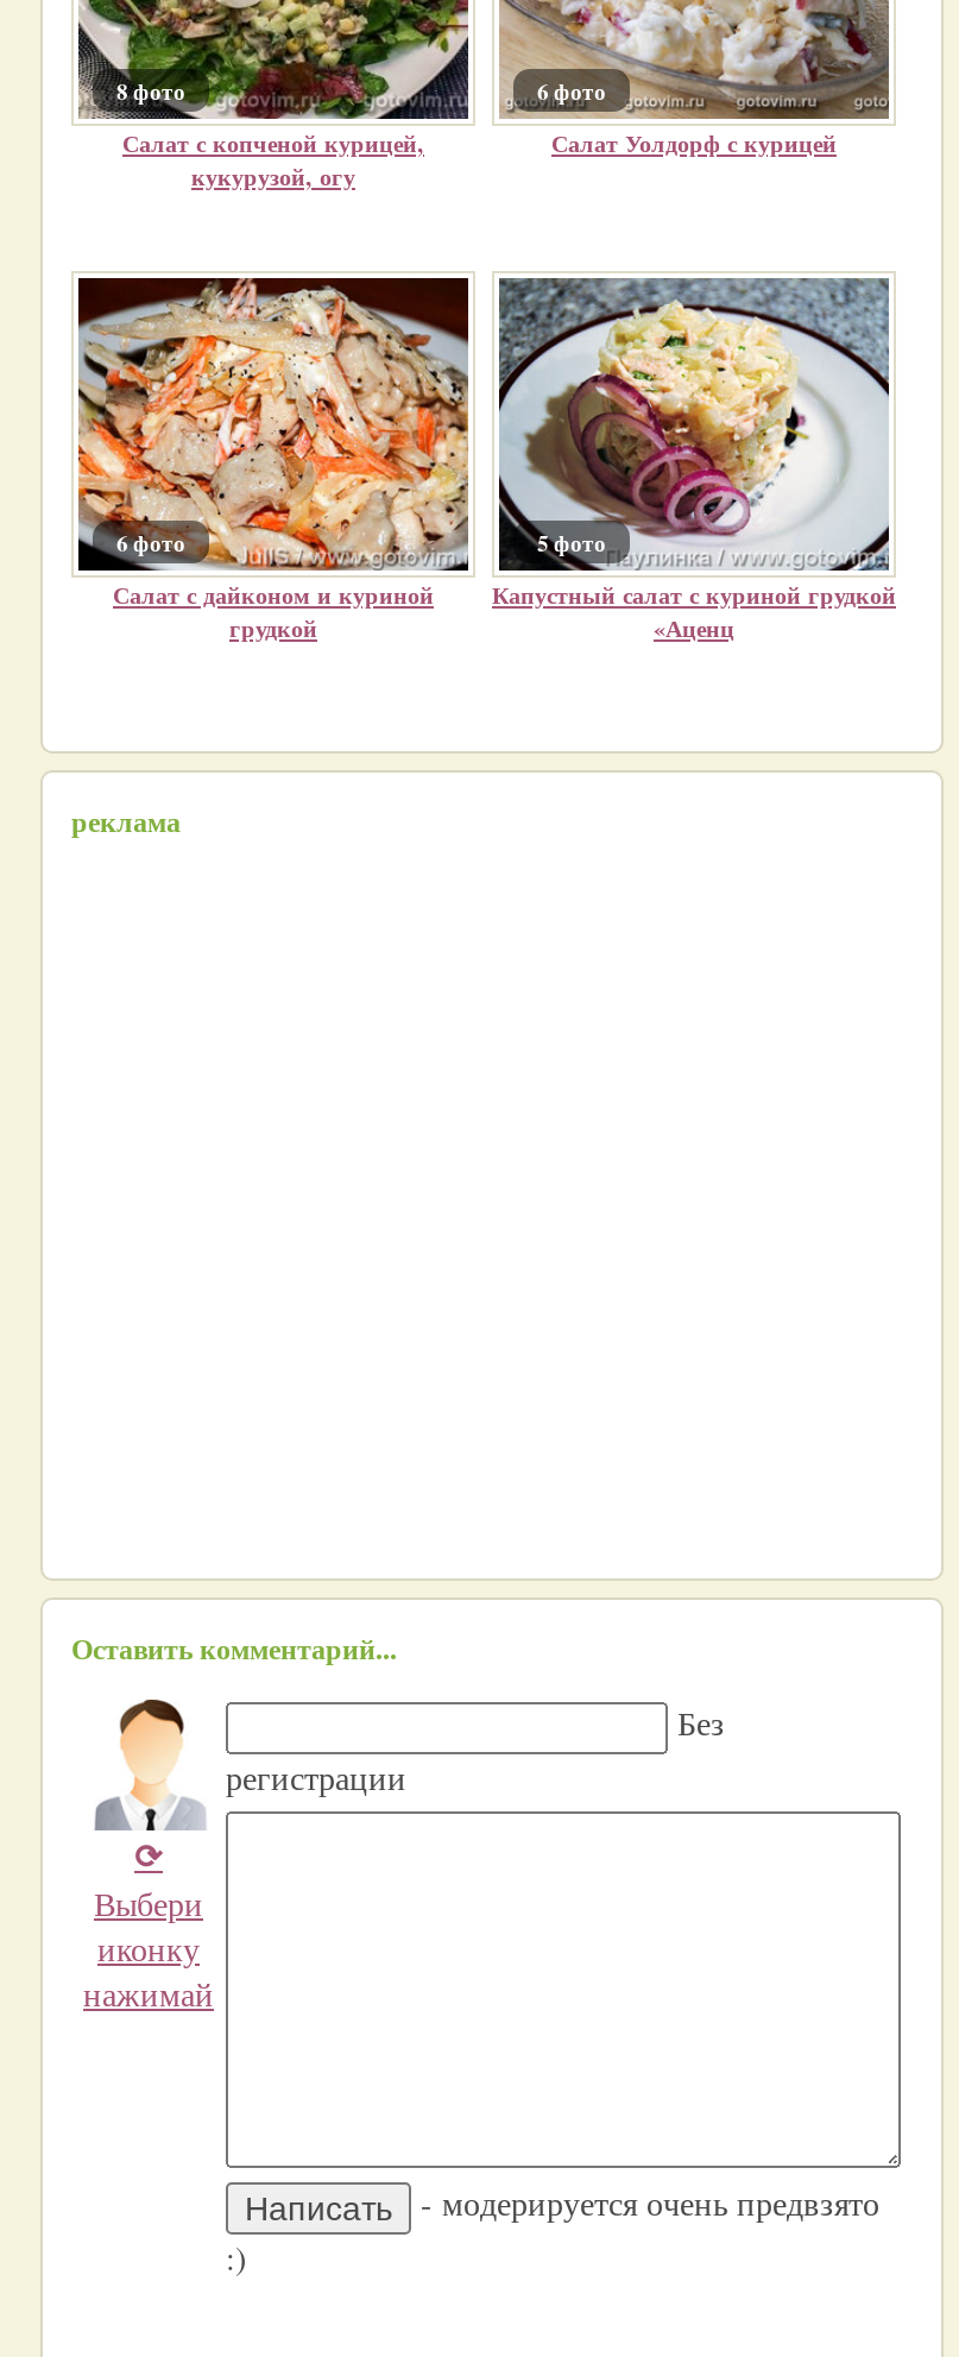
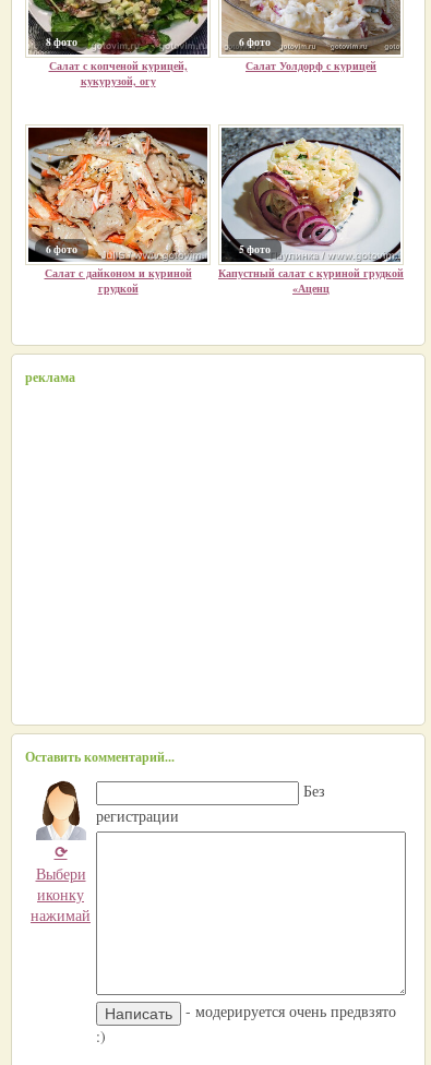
[109,1712,190,1826] [image] -> [41,787,81,838] [image]

